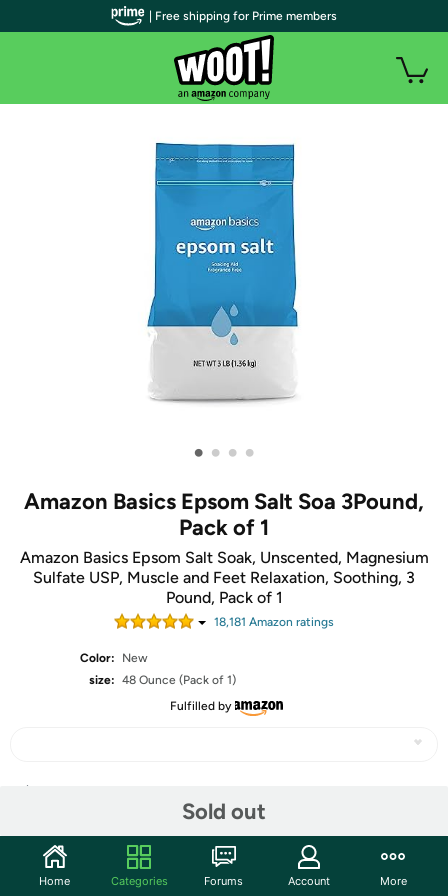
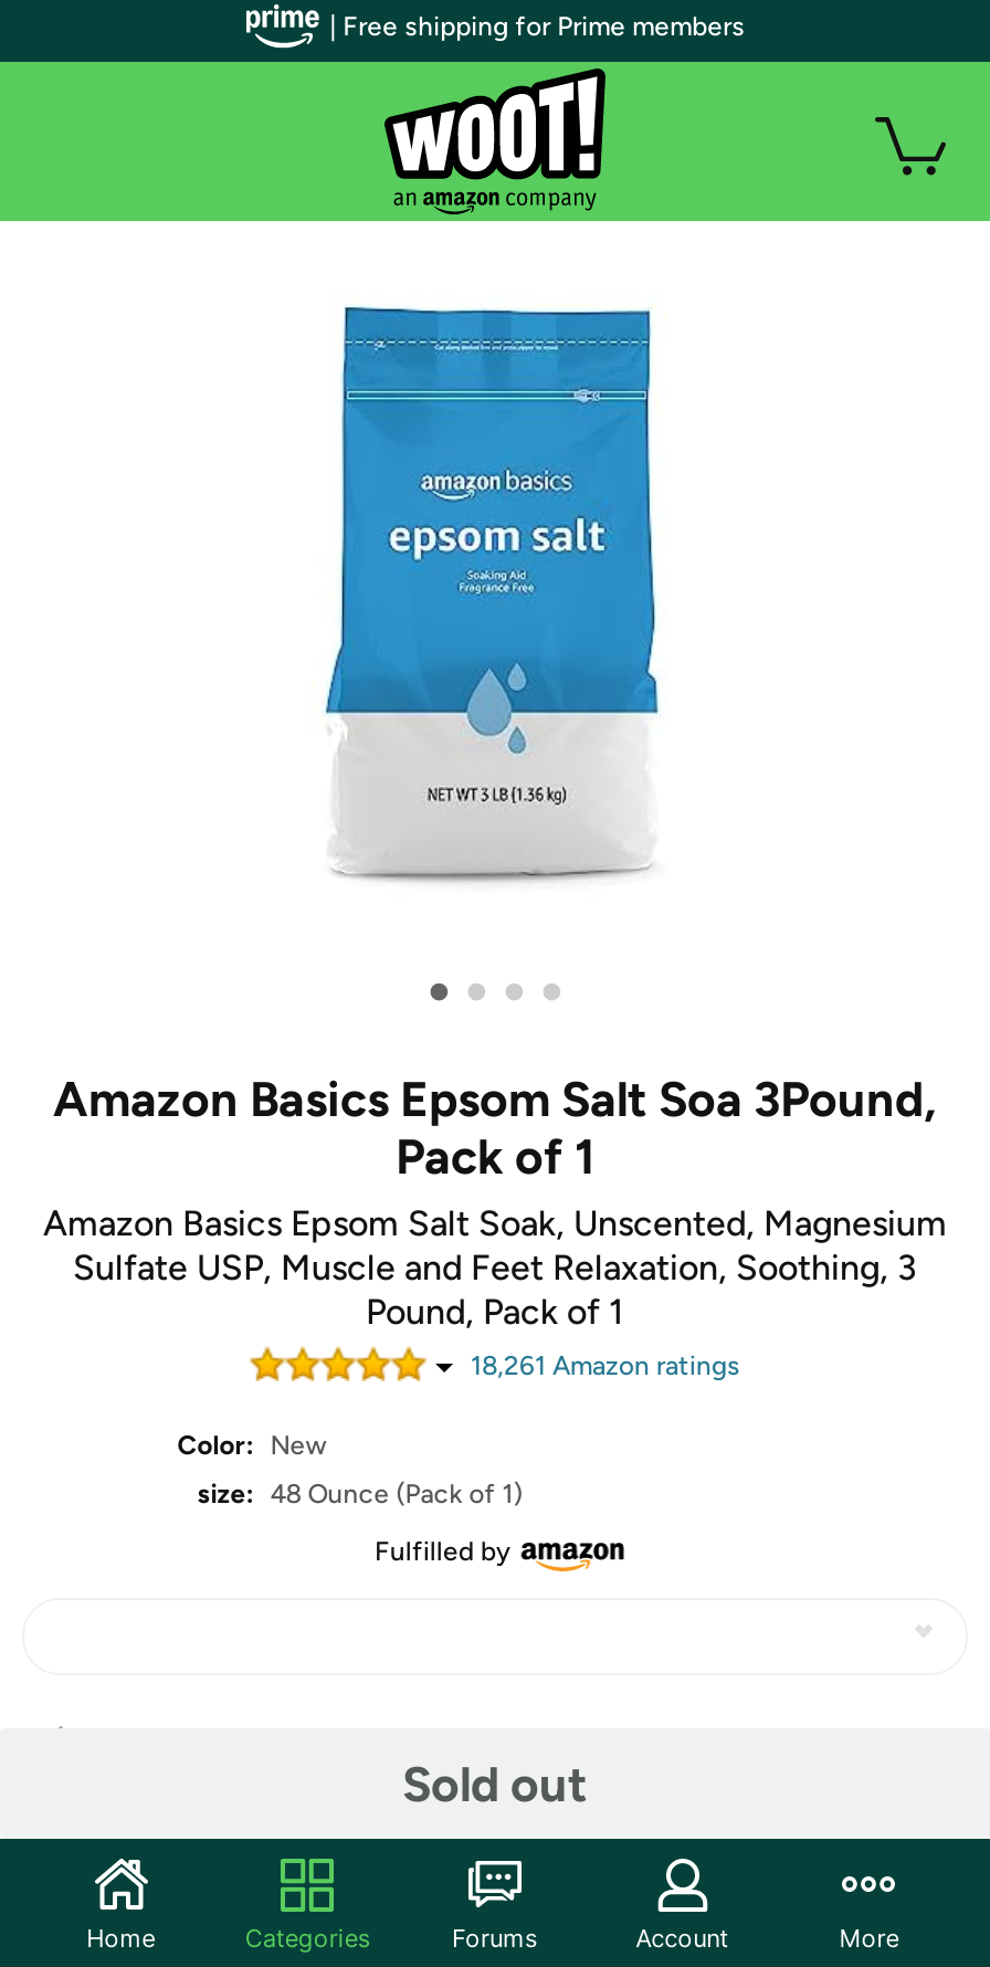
[214,615,334,629] 18,181 Amazon ratings -> [471,1350,740,1381] 18,261 Amazon ratings

